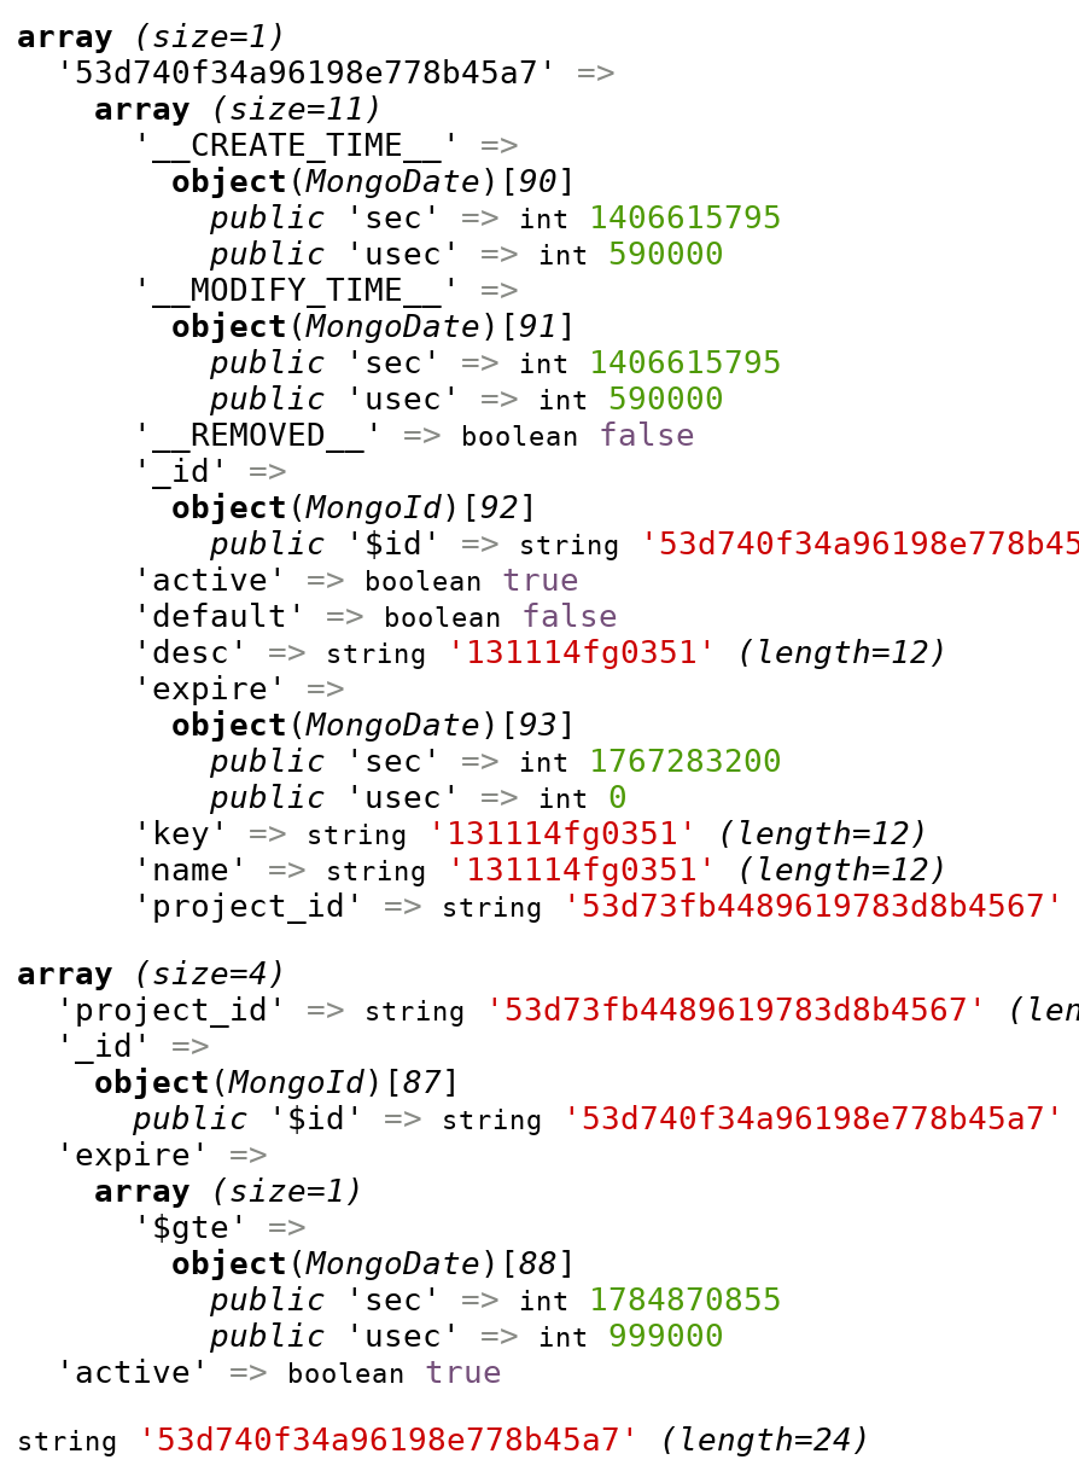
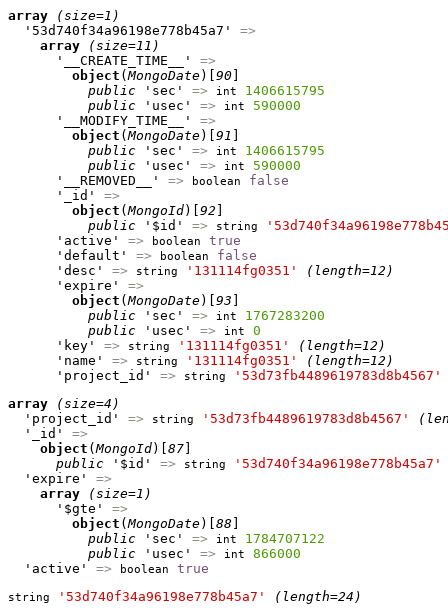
[210,1281,782,1318] public 'sec' => int 1784870855 -> [88,531,325,546] public 'sec' => int 1784707122
[210,1318,724,1354] public 'usec' => int 999000 -> [88,546,301,561] public 'usec' => int 866000

